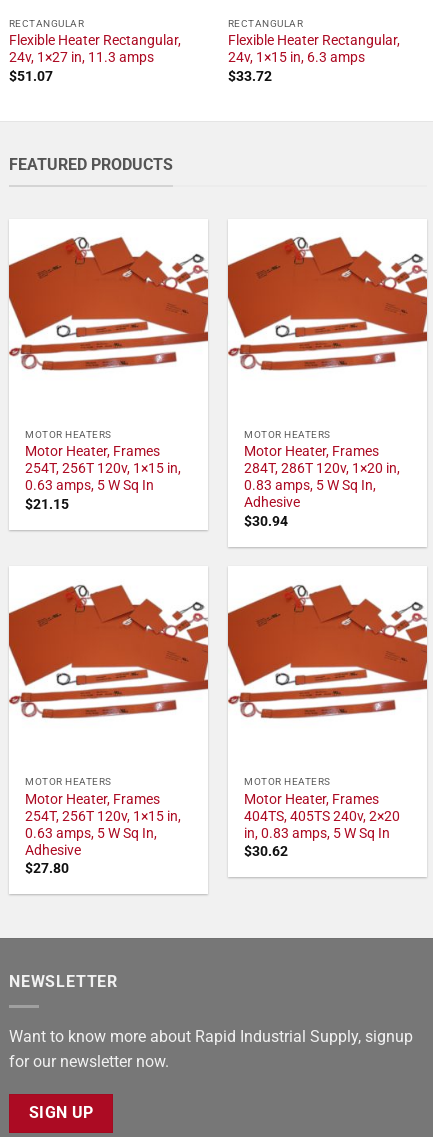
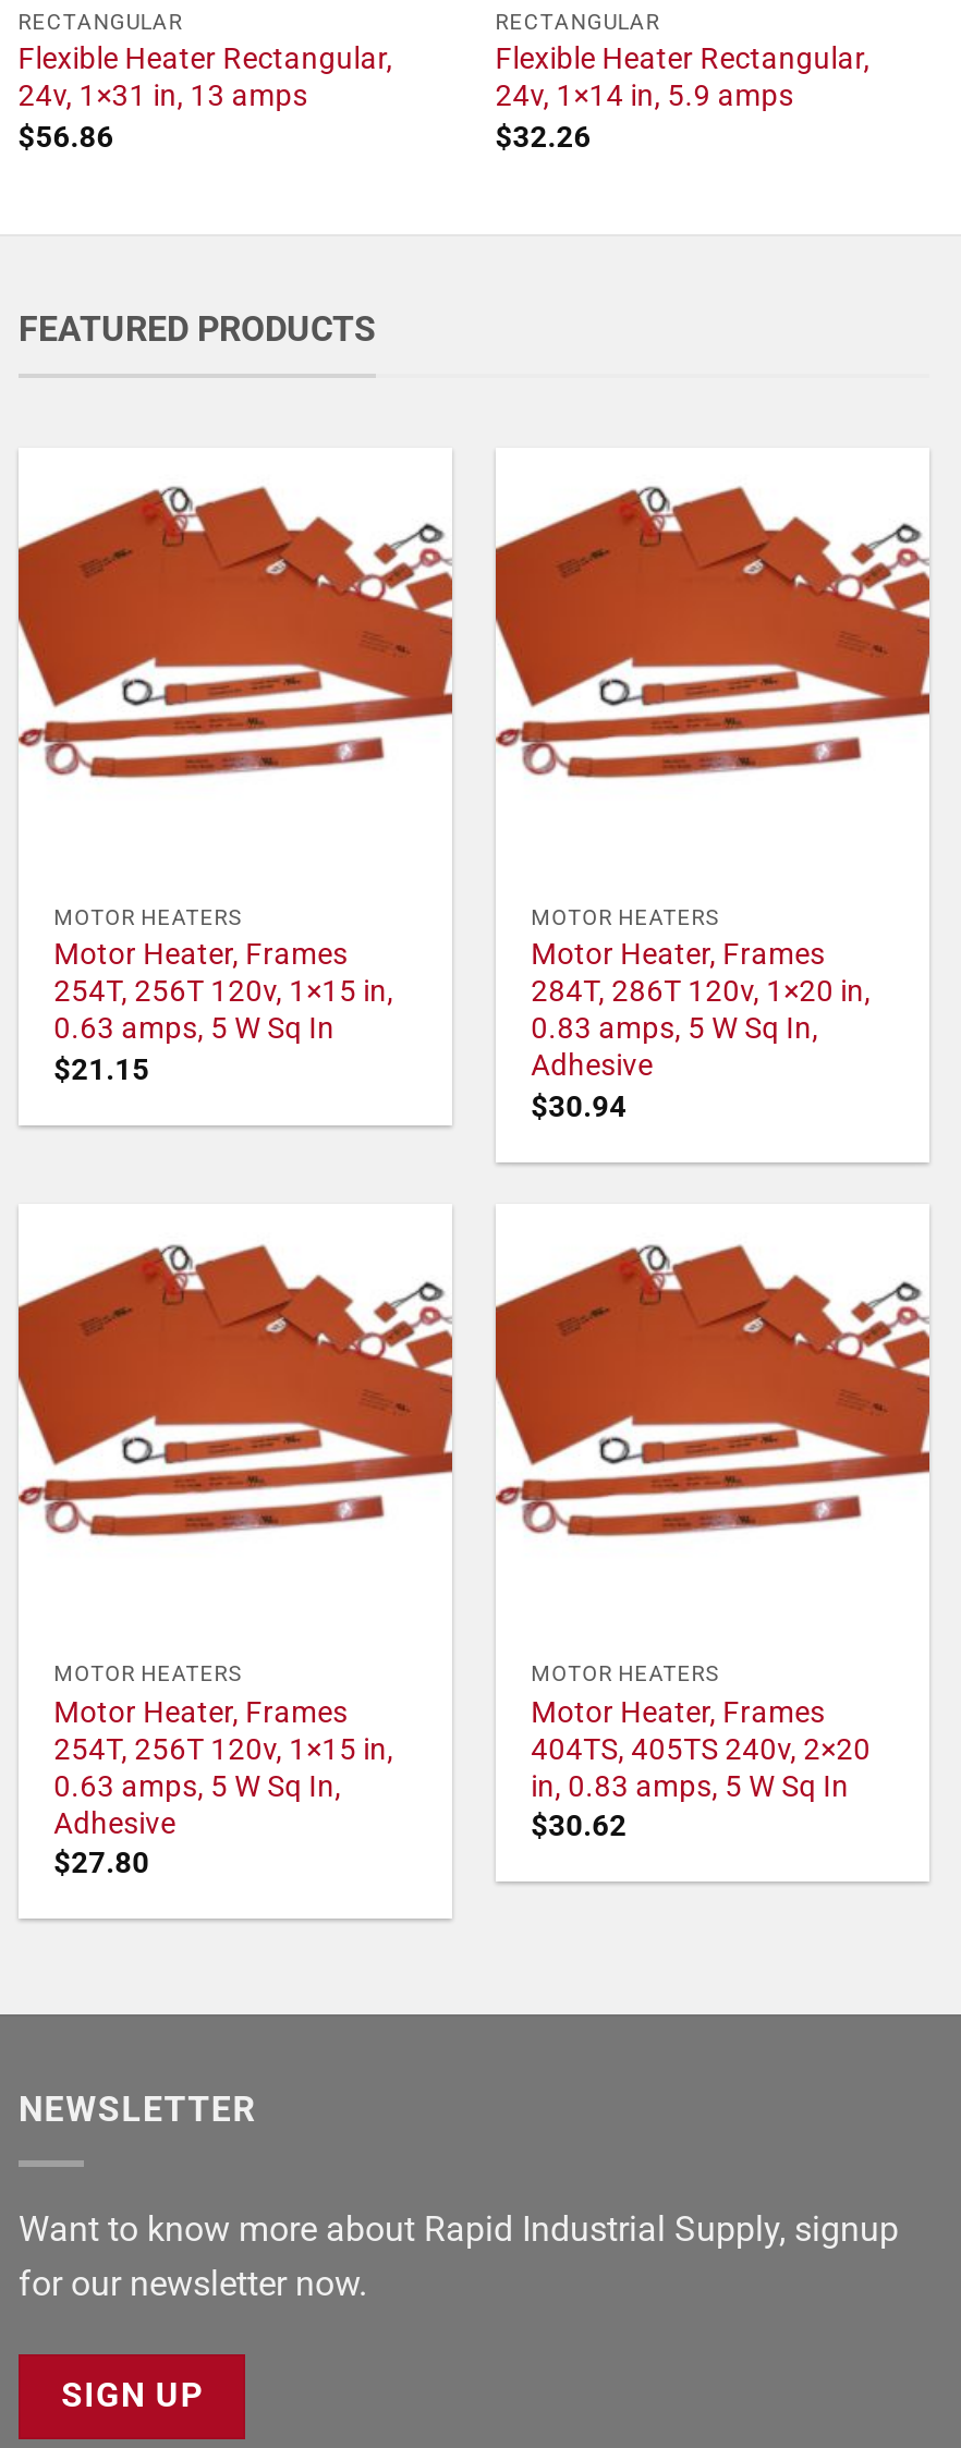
[9,49,154,65] 24v, 1×27 in, 11.3 amps -> [18,78,308,113] 24v, 1×31 in, 13 amps
[228,49,365,65] 24v, 1×15 in, 6.3 amps -> [495,78,794,113] 24v, 1×14 in, 5.9 amps
[9,68,53,84] $51.07 -> [18,118,114,153] $56.86
[228,68,272,84] $33.72 -> [495,118,591,153] $32.26

